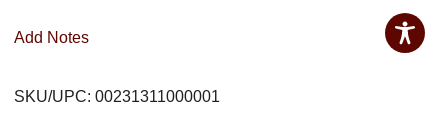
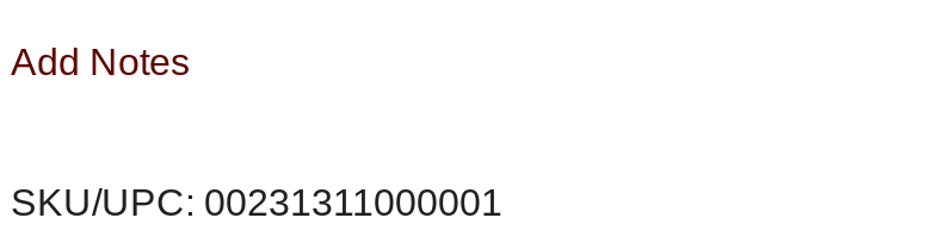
[384,12,426,54] [image] -> none

